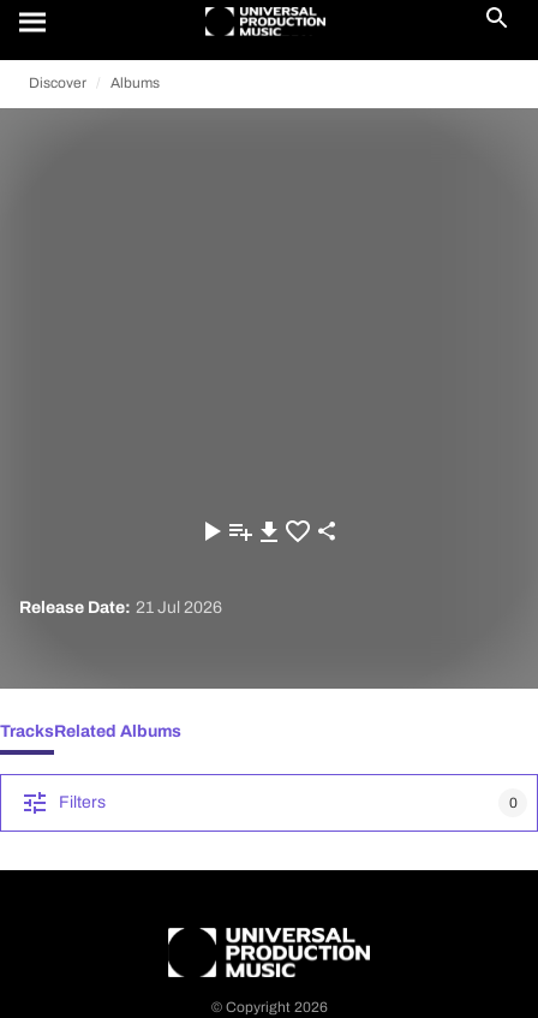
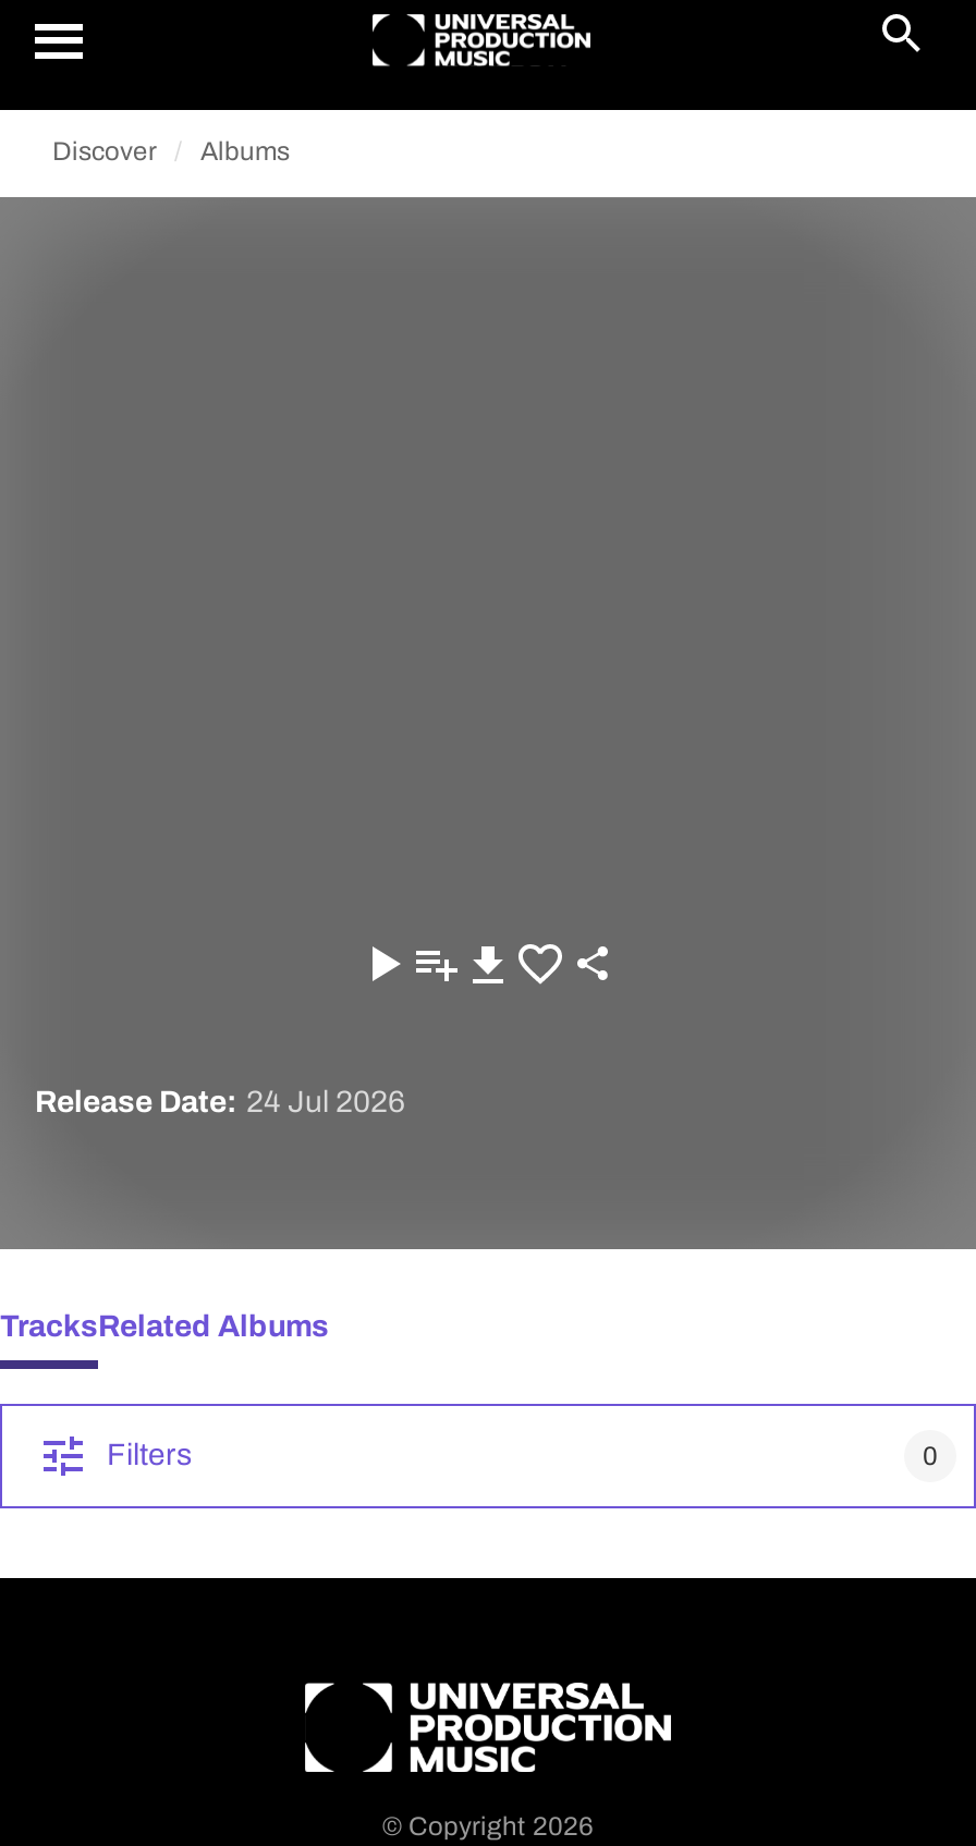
[19,599,222,617] Release Date: 21 Jul 2026 -> [35,1086,405,1118] Release Date: 24 Jul 2026

